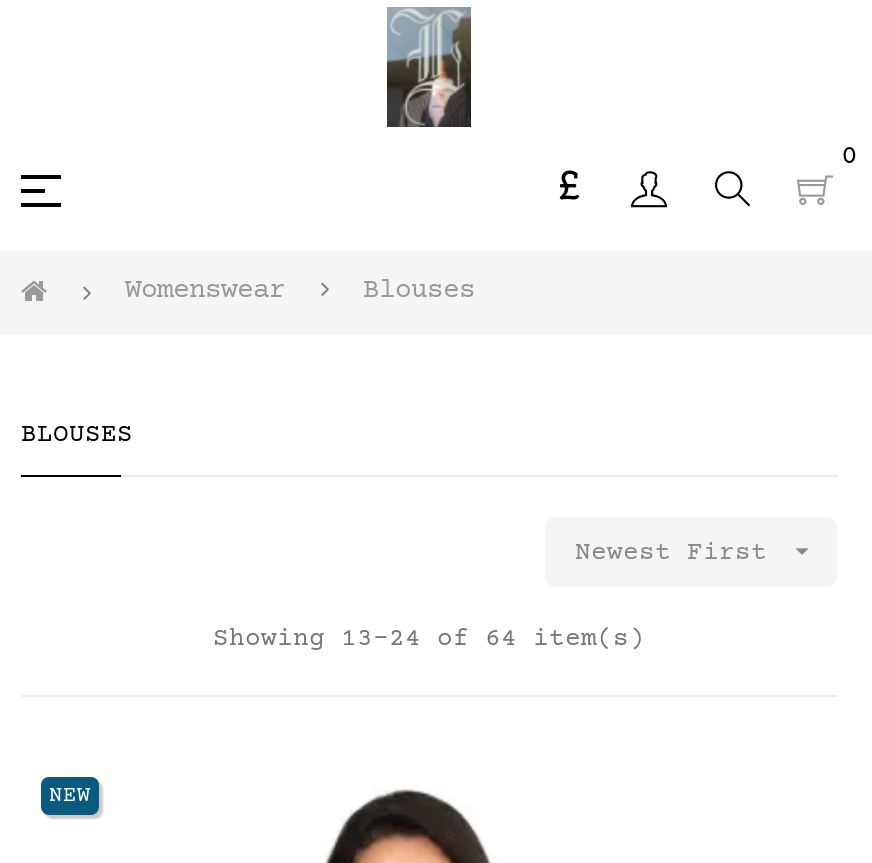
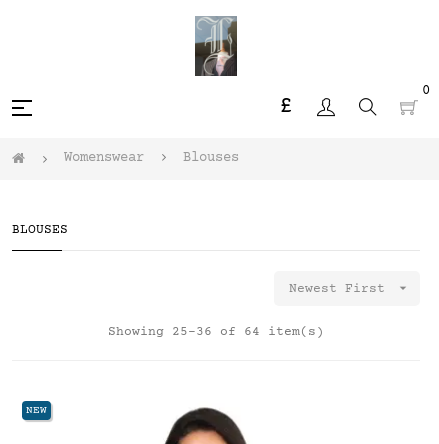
[213,625,645,653] Showing 13-24 of 64 item(s) -> [108,325,324,339] Showing 25-36 of 64 item(s)

